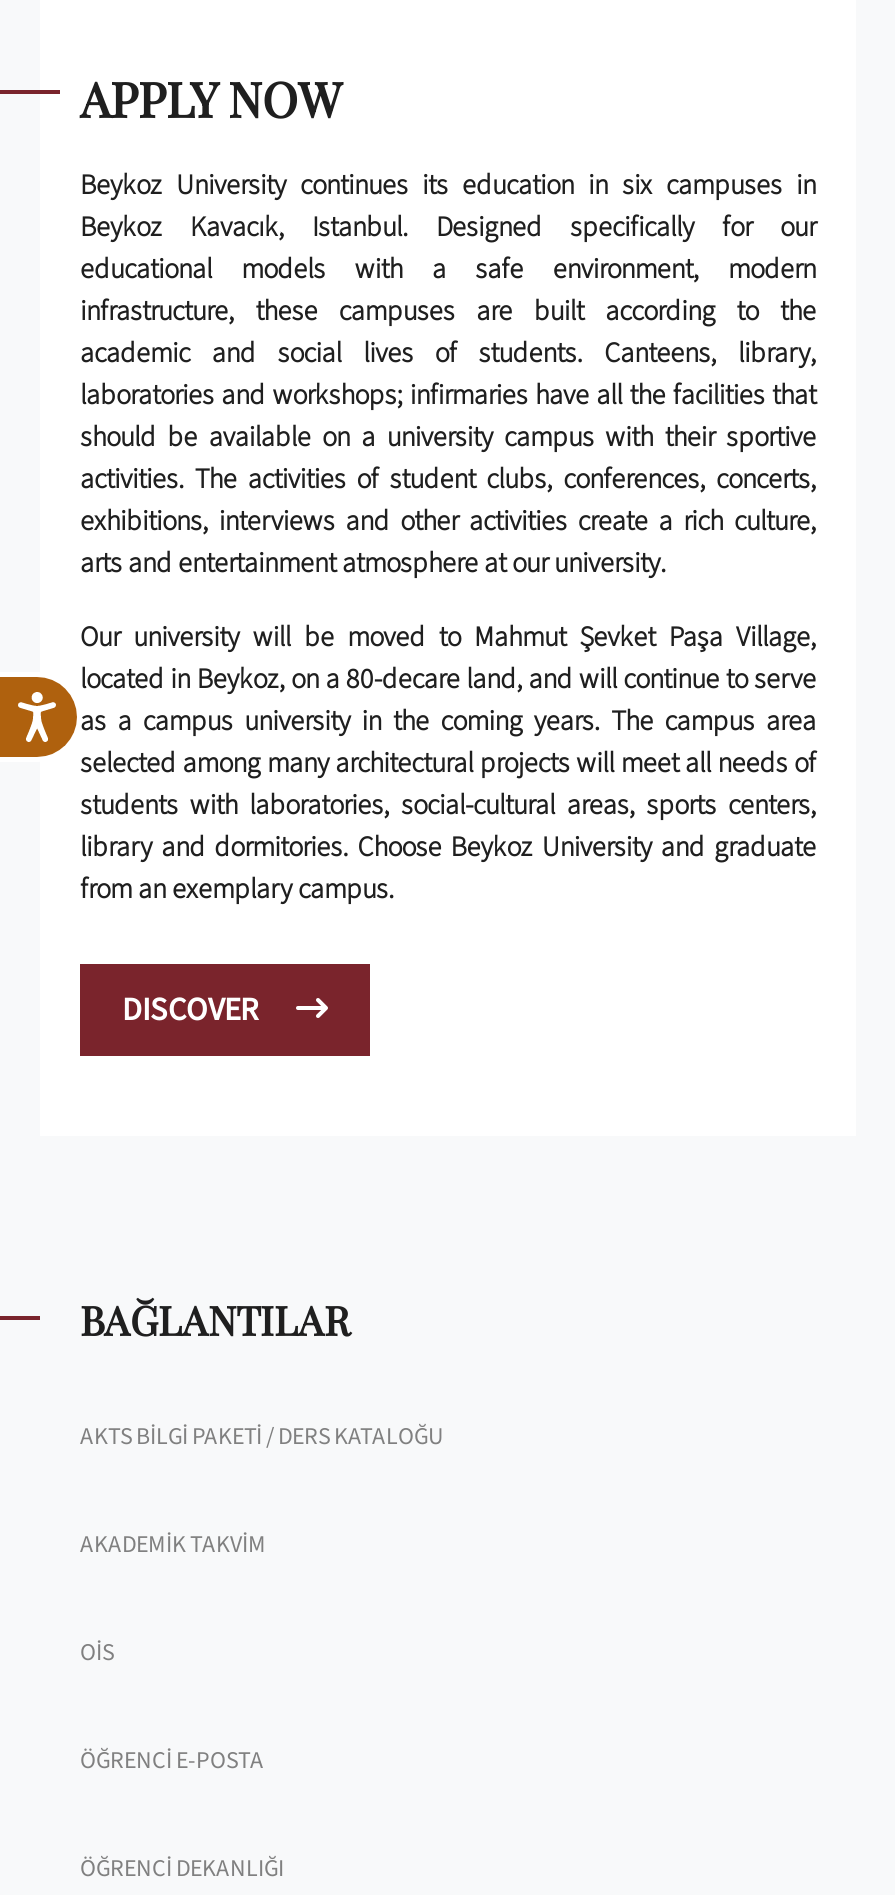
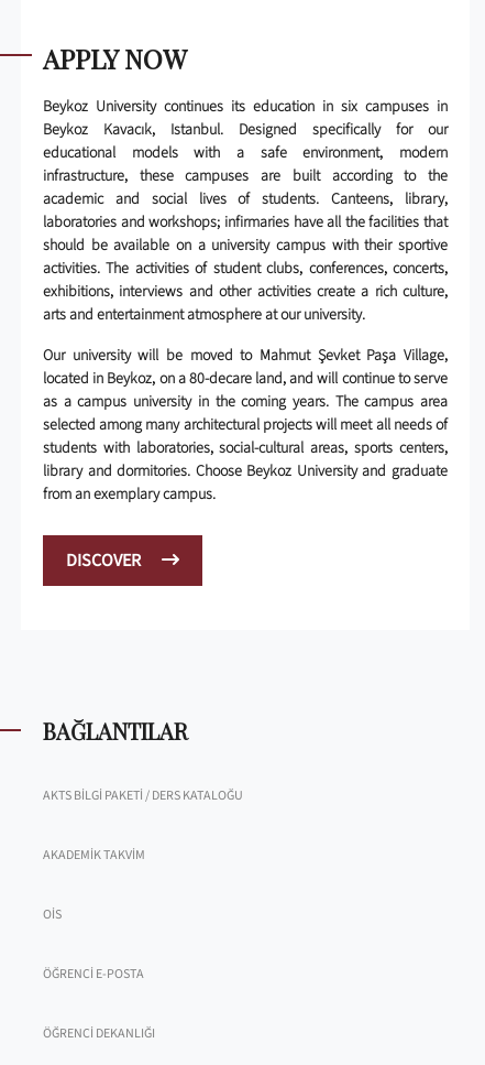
[6,674,74,760] [image] -> none

